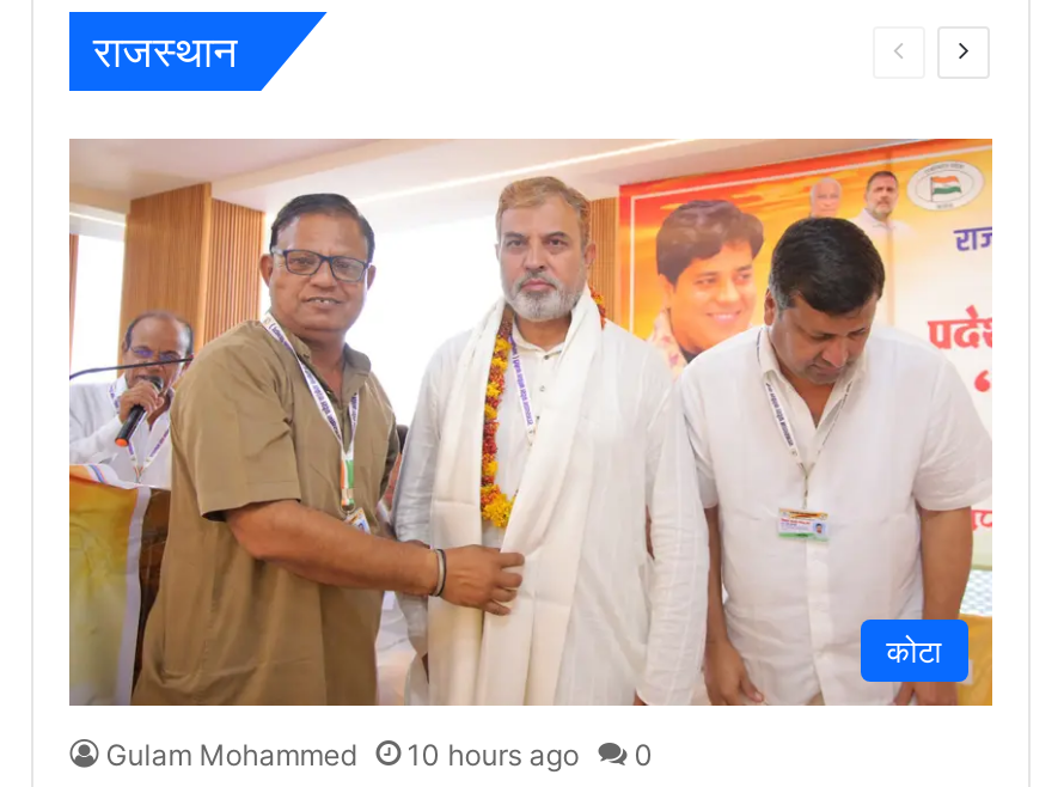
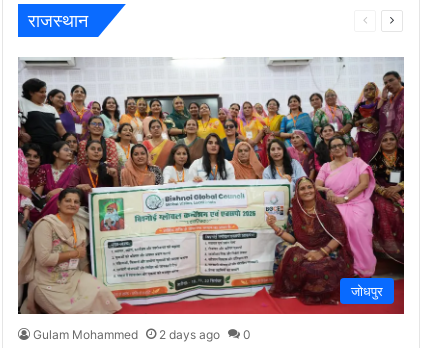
[67,136,995,708] [image] | कोटा -> [17,57,405,315] [image] | जोधपुर
[106,737,653,773] Gulam Mohammed 10 hours ago 0 -> [33,327,251,342] Gulam Mohammed 2 days ago 0

